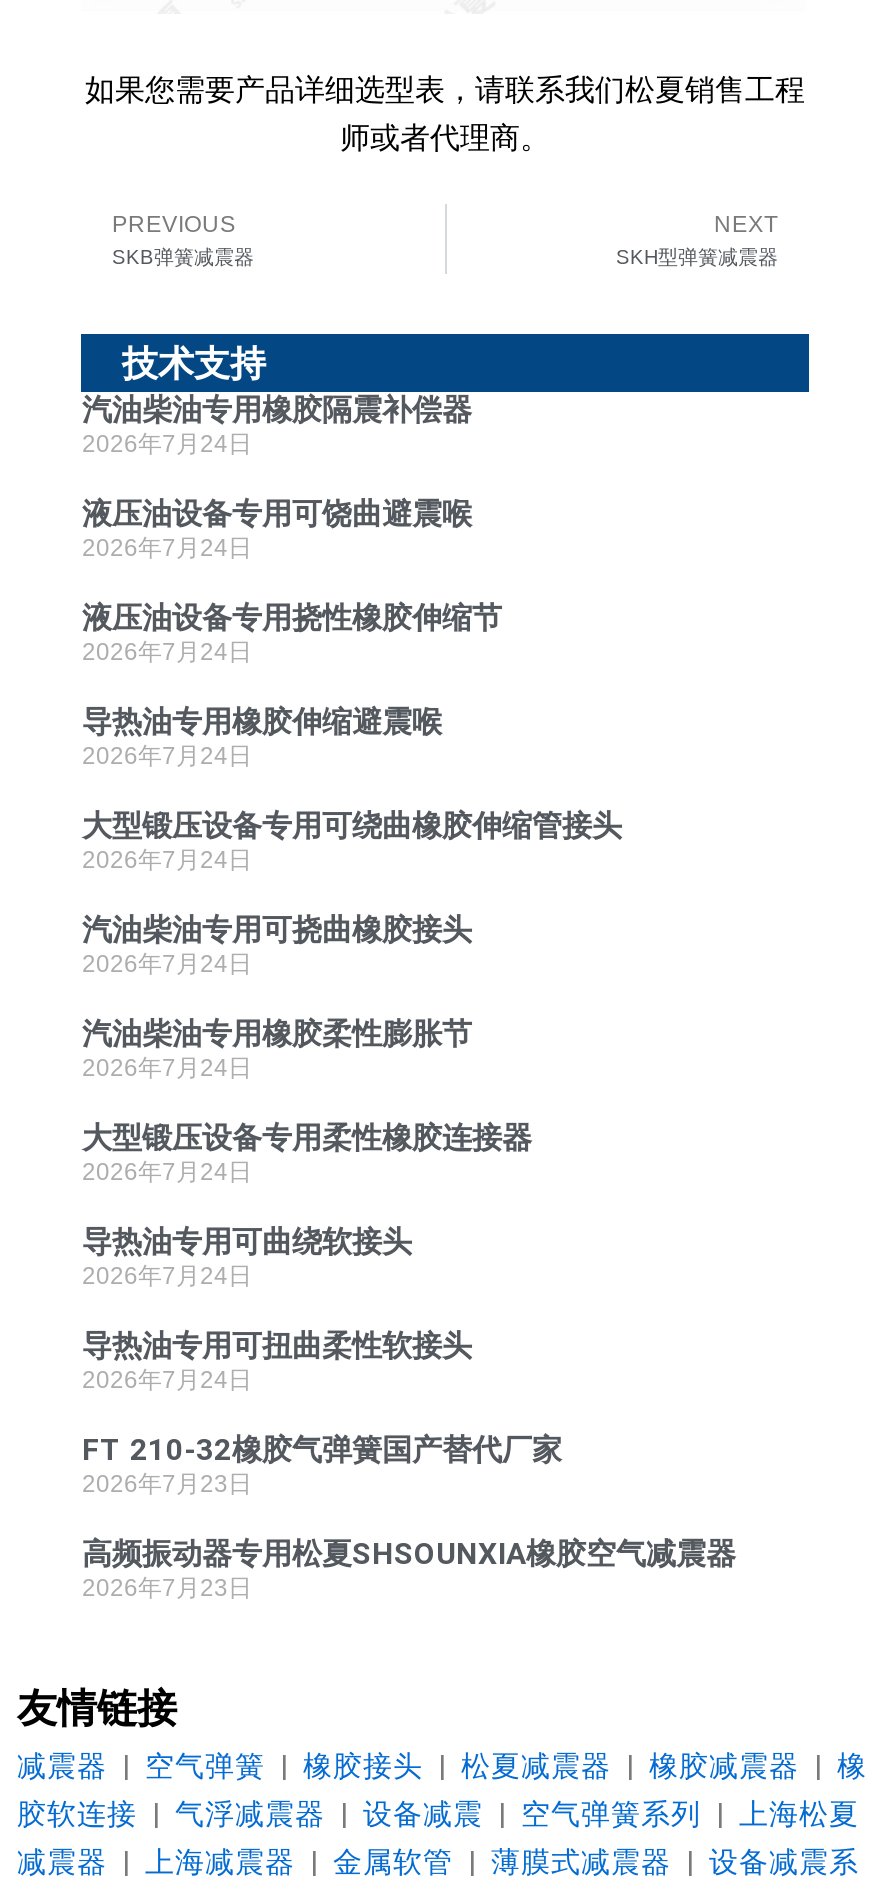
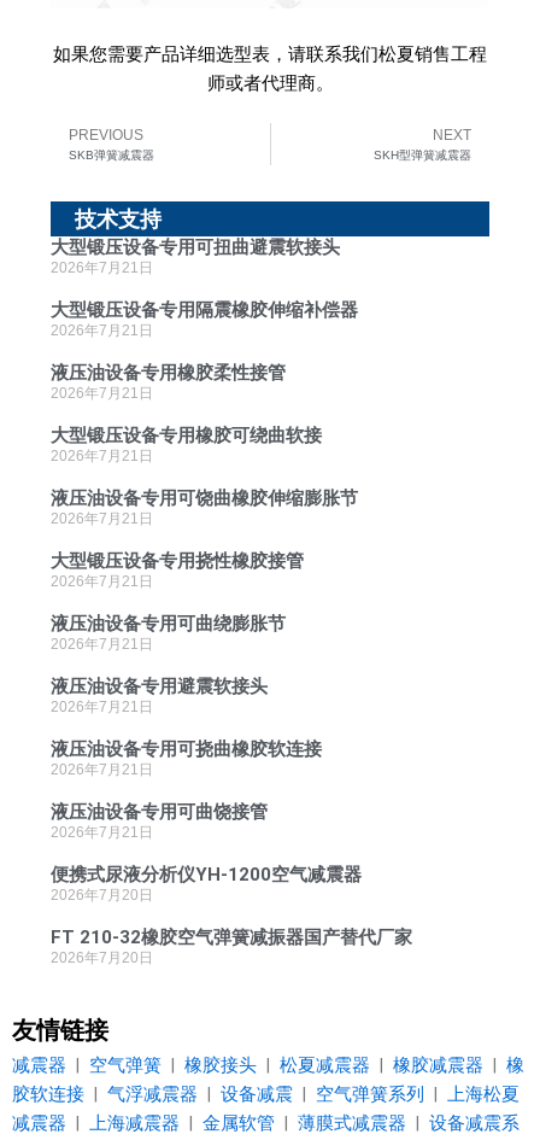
[82,391,472,457] 汽油柴油专用橡胶隔震补偿器 | 2026年7月24日 -> [51,236,341,276] 大型锻压设备专用可扭曲避震软接头 | 2026年7月21日
[82,495,472,561] 液压油设备专用可饶曲避震喉 | 2026年7月24日 -> [51,299,359,339] 大型锻压设备专用隔震橡胶伸缩补偿器 | 2026年7月21日
[82,599,502,665] 液压油设备专用挠性橡胶伸缩节 | 2026年7月24日 -> [51,362,286,401] 液压油设备专用橡胶柔性接管 | 2026年7月21日
[82,703,442,769] 导热油专用橡胶伸缩避震喉 | 2026年7月24日 -> [51,424,322,464] 大型锻压设备专用橡胶可绕曲软接 | 2026年7月21日
[82,807,622,873] 大型锻压设备专用可绕曲橡胶伸缩管接头 | 2026年7月24日 -> [51,487,359,527] 液压油设备专用可饶曲橡胶伸缩膨胀节 | 2026年7月21日
[82,911,472,977] 汽油柴油专用可挠曲橡胶接头 | 2026年7月24日 -> [51,550,304,590] 大型锻压设备专用挠性橡胶接管 | 2026年7月21日
[82,1015,472,1081] 汽油柴油专用橡胶柔性膨胀节 | 2026年7月24日 -> [51,612,286,652] 液压油设备专用可曲绕膨胀节 | 2026年7月21日
[82,1119,532,1185] 大型锻压设备专用柔性橡胶连接器 | 2026年7月24日 -> [51,675,268,715] 液压油设备专用避震软接头 | 2026年7月21日
[82,1223,412,1289] 导热油专用可曲绕软接头 | 2026年7月24日 -> [51,738,322,778] 液压油设备专用可挠曲橡胶软连接 | 2026年7月21日
[82,1327,472,1393] 导热油专用可扭曲柔性软接头 | 2026年7月24日 -> [51,801,268,840] 液压油设备专用可曲饶接管 | 2026年7月21日
[82,1431,562,1497] FT 210-32橡胶气弹簧国产替代厂家 | 2026年7月23日 -> [51,863,362,903] 便携式尿液分析仪YH-1200空气减震器 | 2026年7月20日
[82,1535,736,1601] 高频振动器专用松夏SHSOUNXIA橡胶空气减震器 | 2026年7月23日 -> [51,926,413,966] FT 210-32橡胶空气弹簧减振器国产替代厂家 | 2026年7月20日

